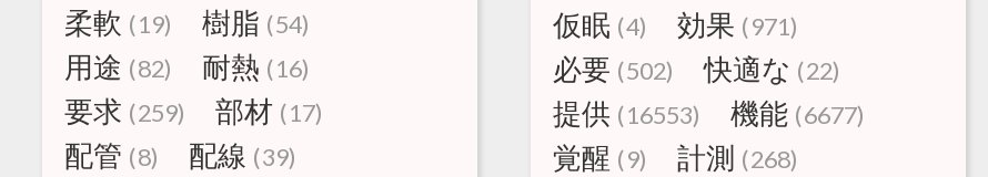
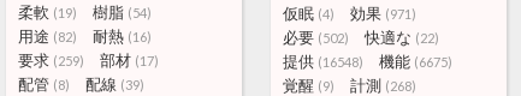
[553,95,702,131] 提供 (16553) -> [283,52,363,71] 提供 (16548)
[730,95,866,131] 機能 (6677) -> [379,52,452,71] 機能 (6675)

